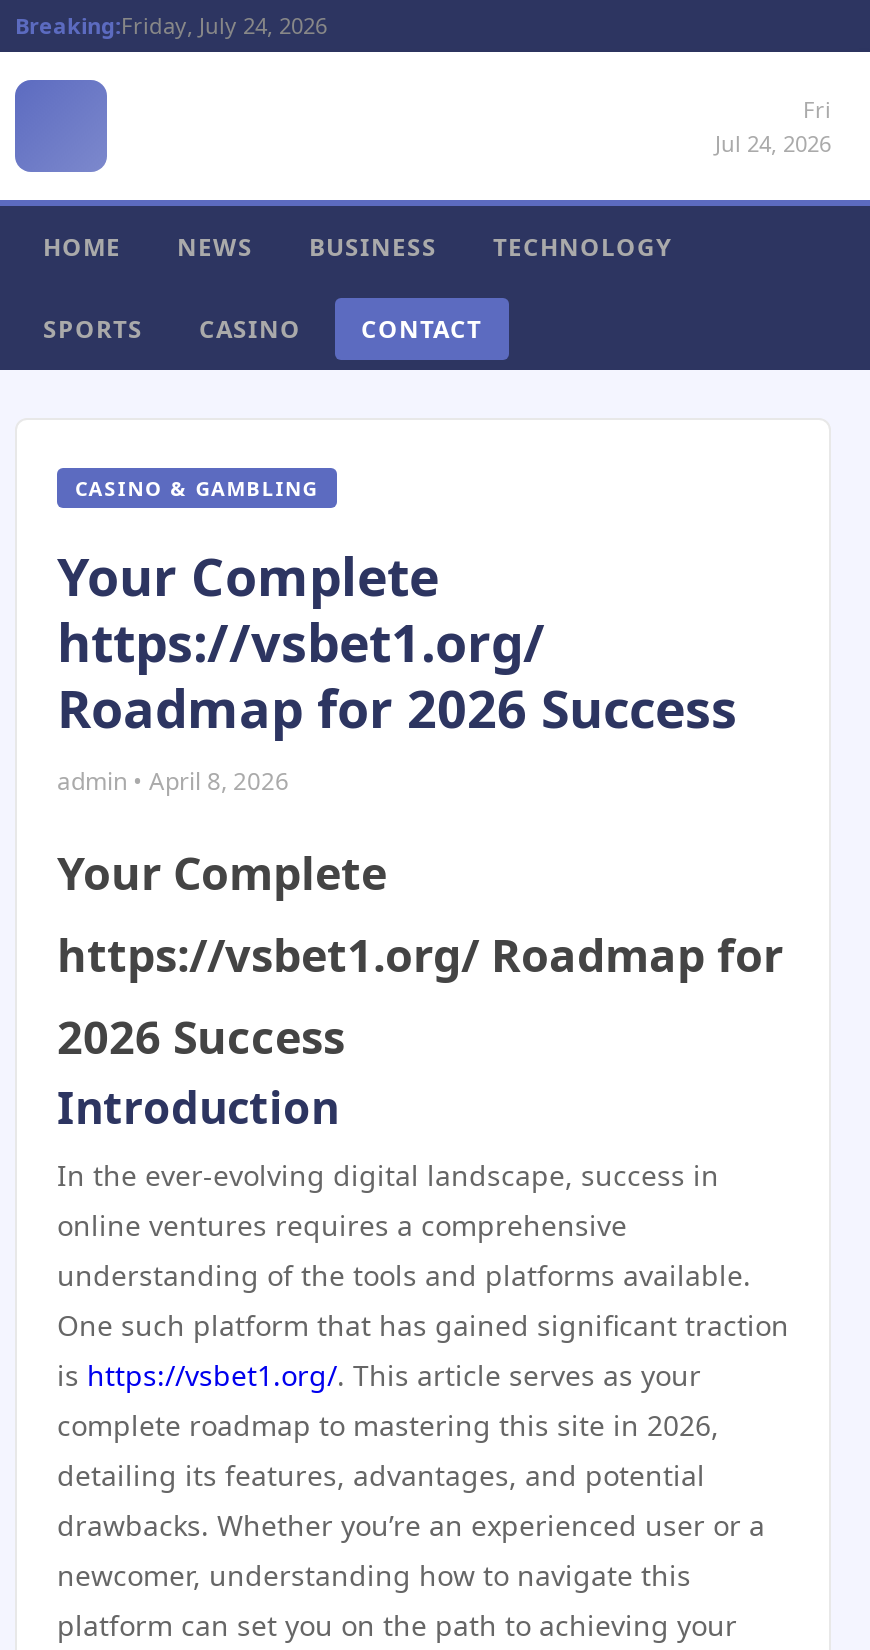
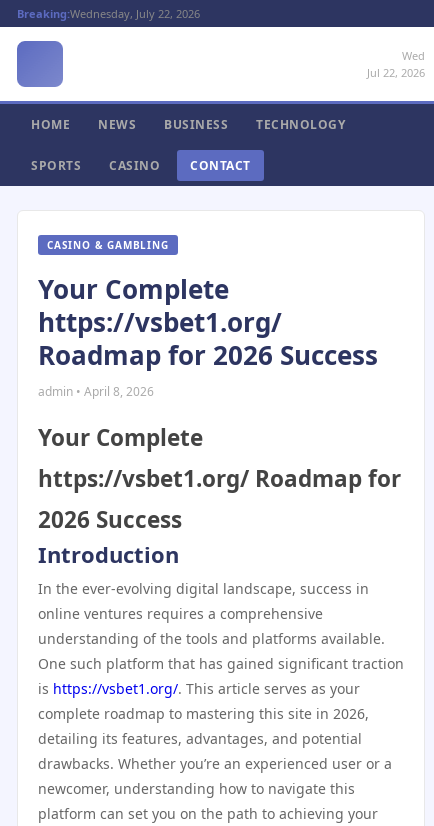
[15,10,327,40] Breaking:Friday, July 24, 2026 -> [17,6,200,21] Breaking:Wednesday, July 22, 2026
[715,94,831,158] Fri | Jul 24, 2026 -> [367,48,425,80] Wed | Jul 22, 2026

